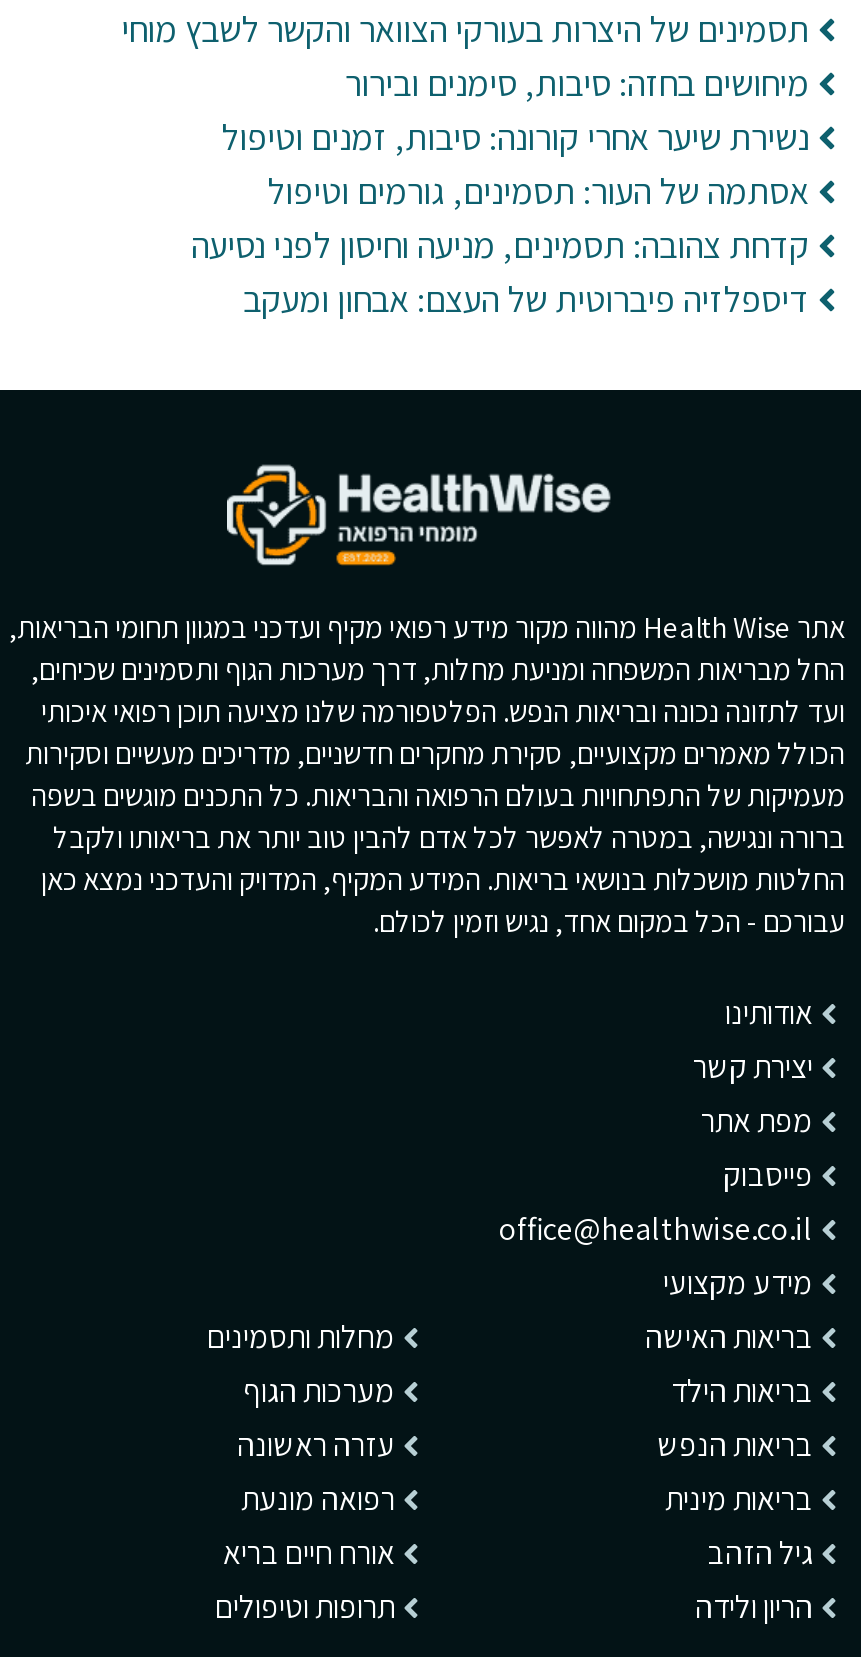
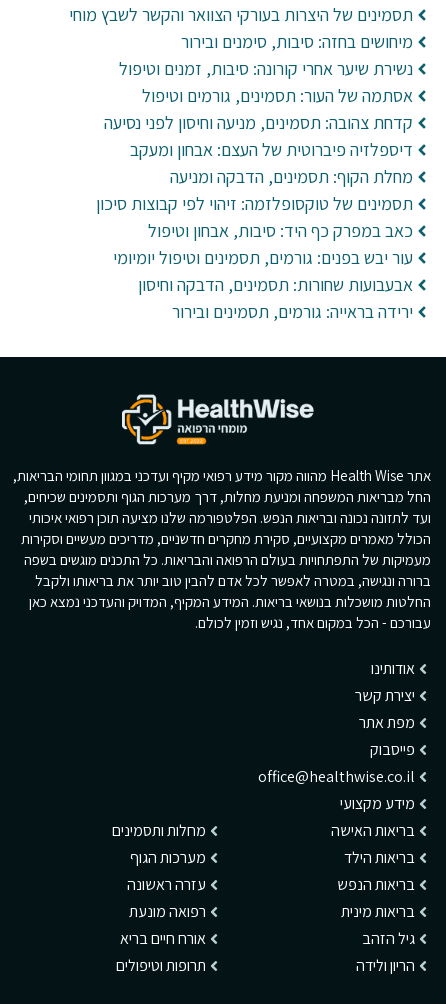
none -> [96,165,413,323] מחלת הקוף: תסמינים, הדבקה ומניעה | תסמינים של טוקסופלזמה: זיהוי לפי קבוצות סיכון | כאב במפרק כף היד: סיבות, אבחון וטיפול | עור יבש בפנים: גורמים, תסמינים וטיפול יומיומי | אבעבועות שחורות: תסמינים, הדבקה וחיסון | ירידה בראייה: גורמים, תסמינים ובירור

